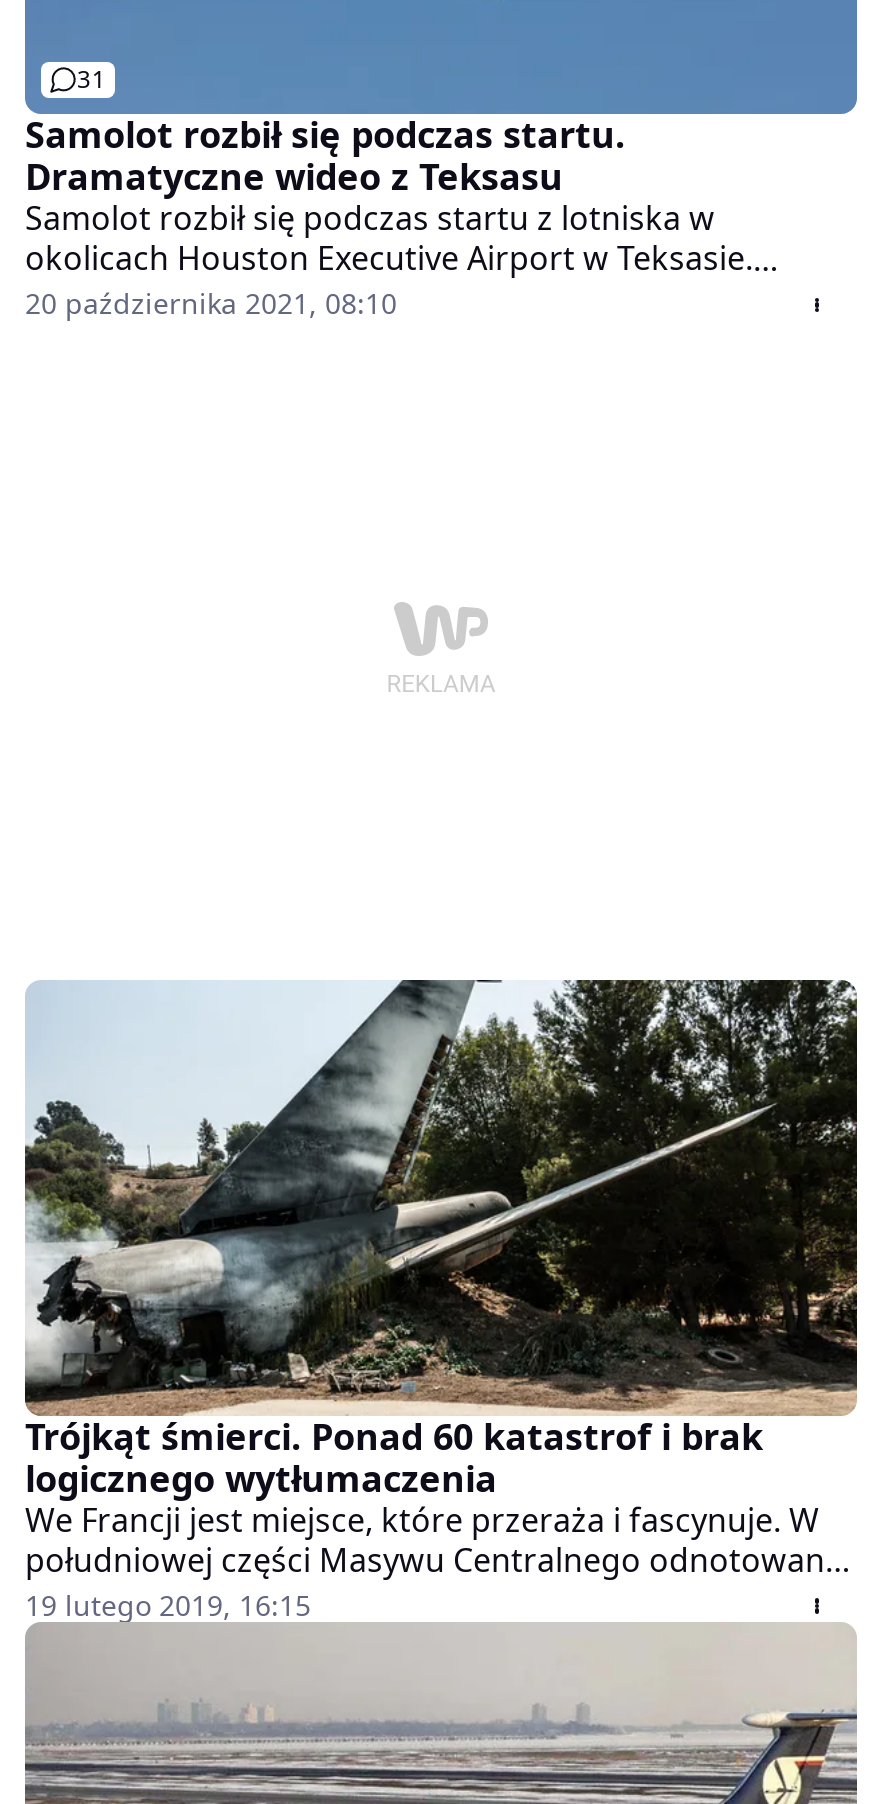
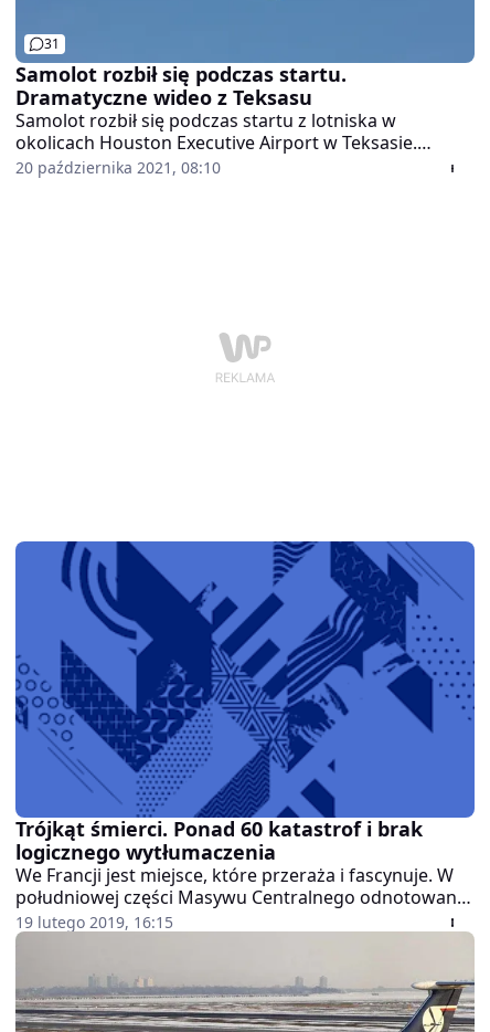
[23,978,859,1418] [image] -> [14,540,476,819] [image]

